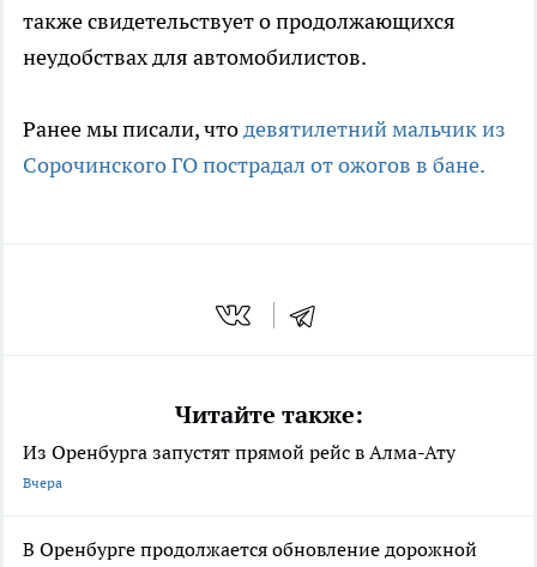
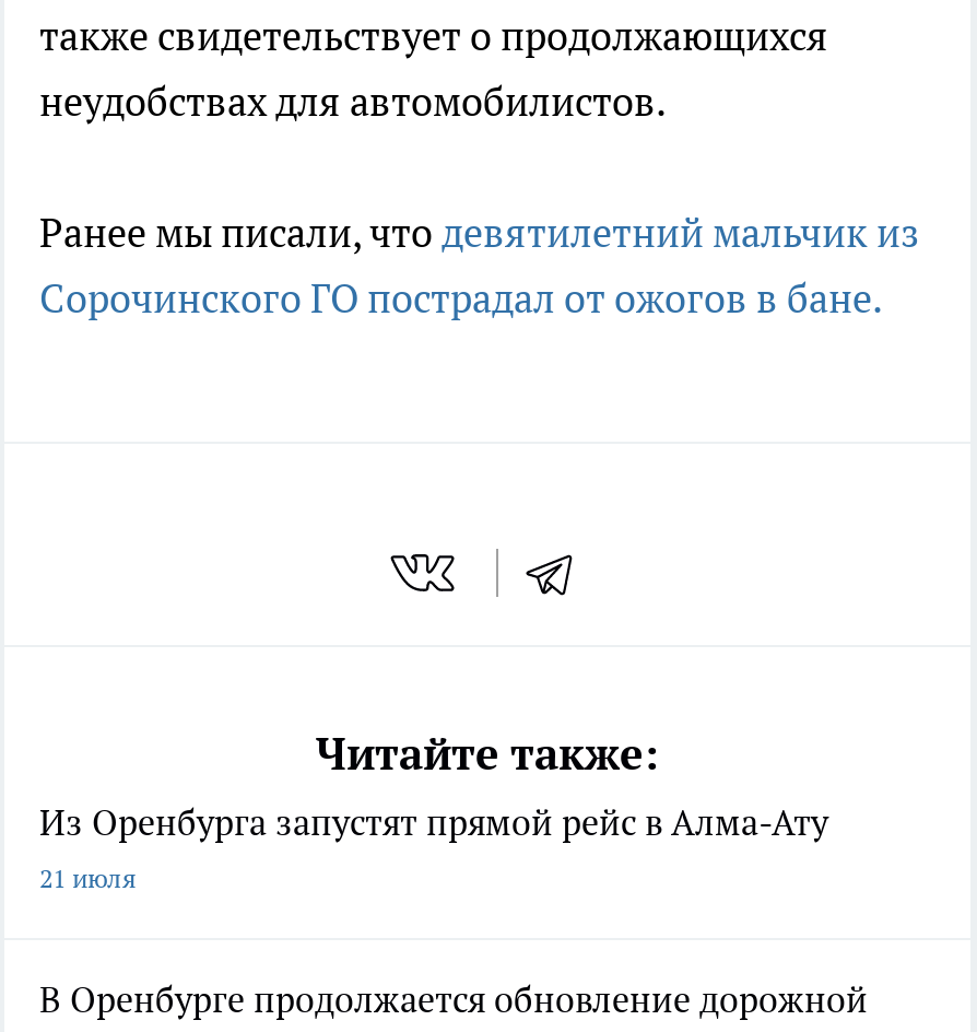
[23,474,62,492] Вчера -> [39,862,136,895] 21 июля

